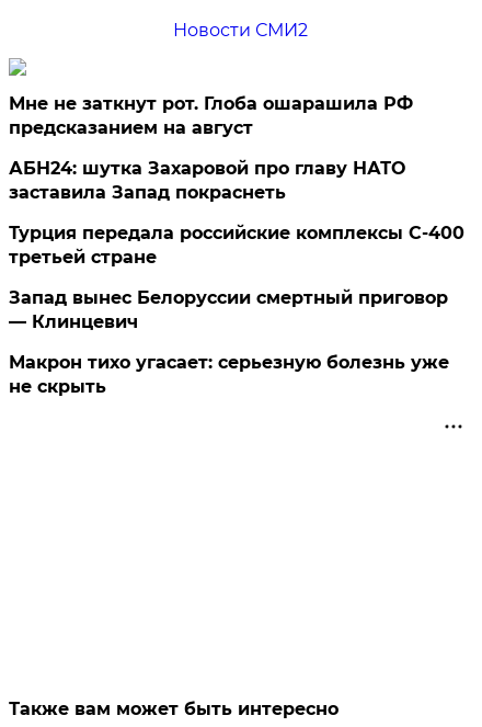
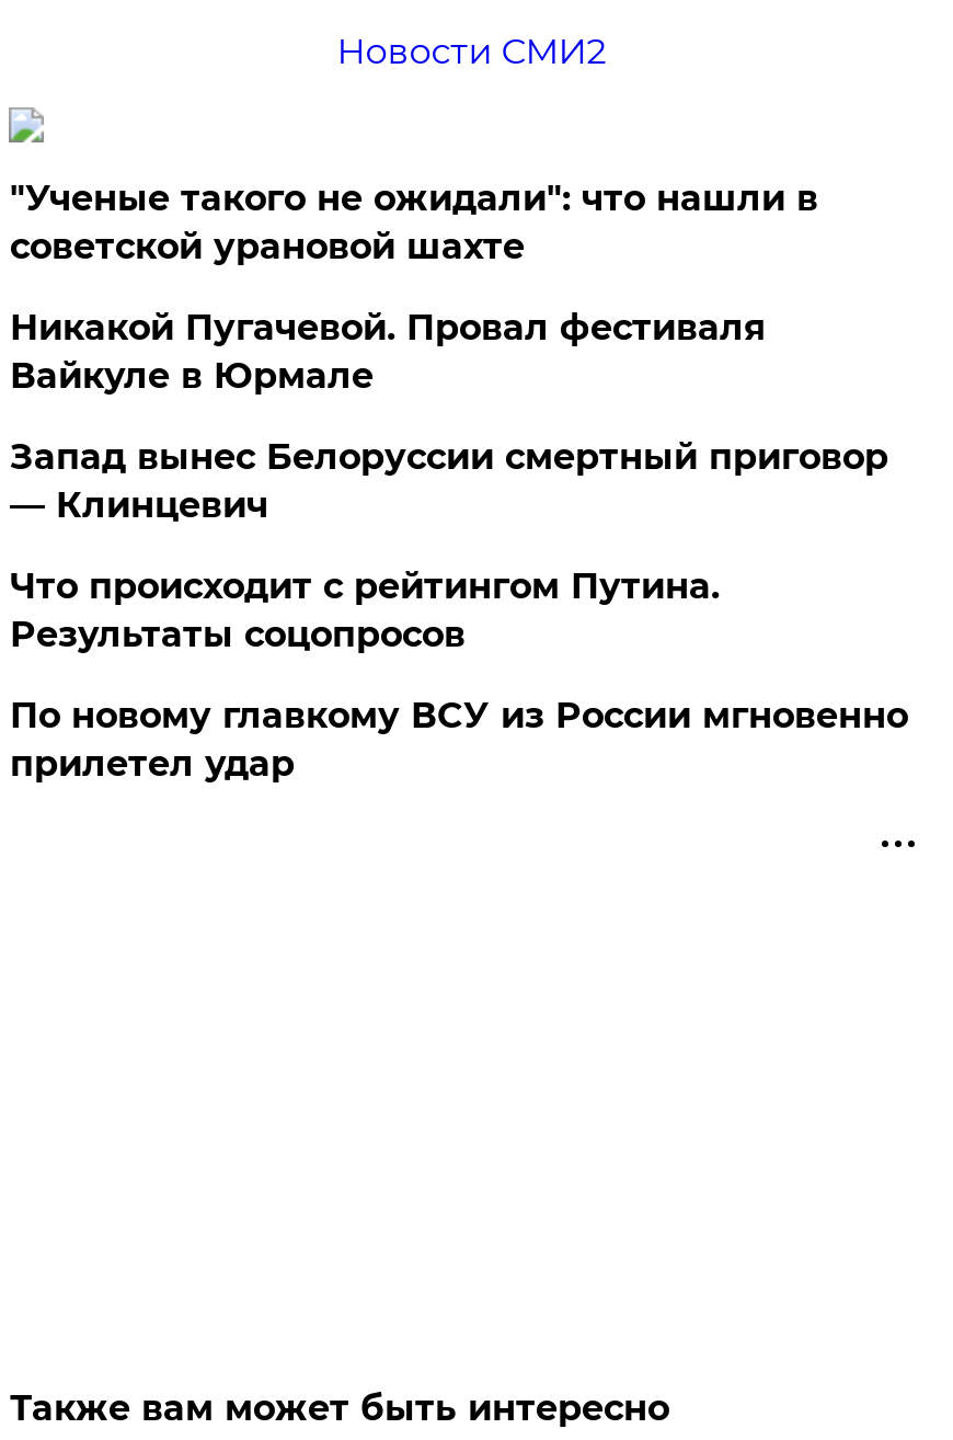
[9,93,465,268] Мне не заткнут рот. Глоба ошарашила РФ | предсказанием на август | АБН24: шутка Захаровой про главу НАТО | заставила Запад покраснеть | Турция передала российские комплексы С-400 | третьей стране -> [10,179,818,398] "Ученые такого не ожидали": что нашли в | советской урановой шахте | Никакой Пугачевой. Провал фестиваля | Вайкуле в Юрмале
moved [9,287,448,332] -> [10,437,888,527]: Запад вынес Белоруссии смертный приговор | — Клинцевич
[9,352,450,397] Макрон тихо угасает: серьезную болезнь уже | не скрыть -> [10,567,908,786] Что происходит с рейтингом Путина. | Результаты соцопросов | По новому главкому ВСУ из России мгновенно | прилетел удар

